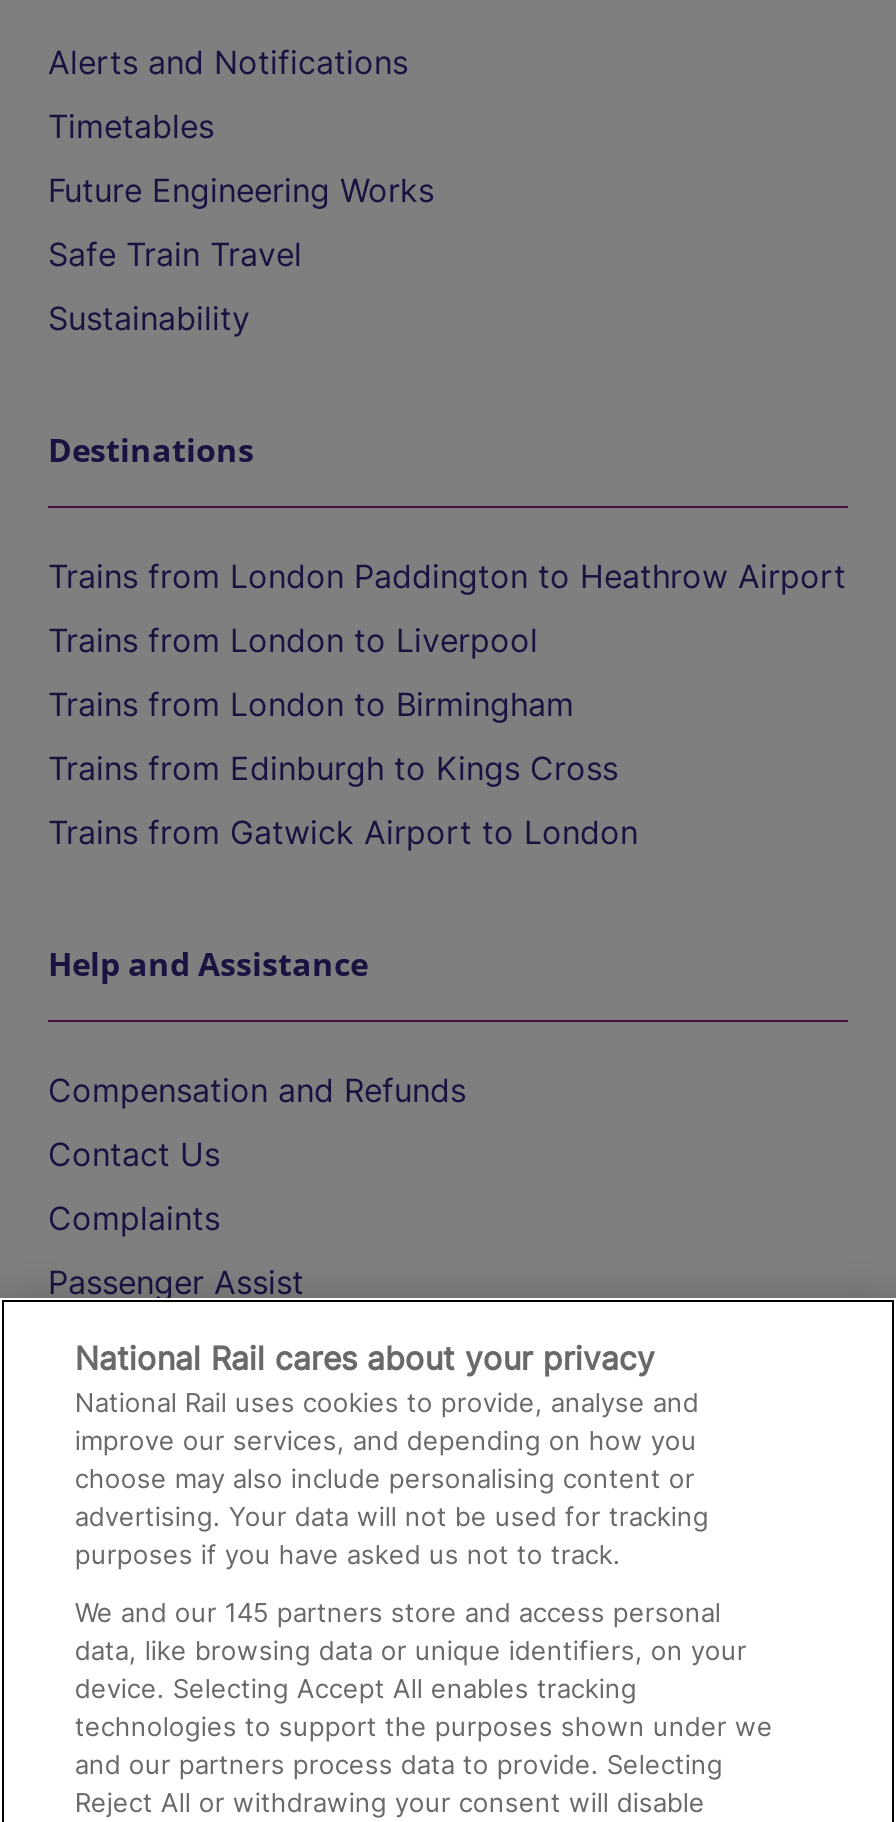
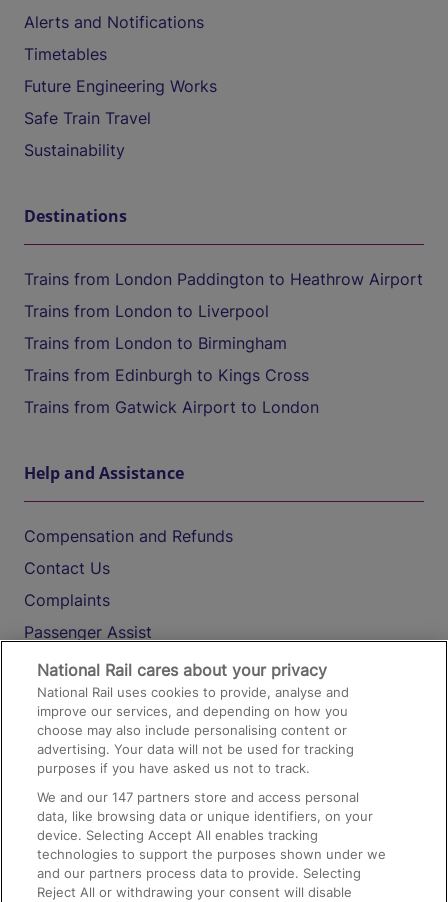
[75,1596,721,1628] We and our 145 partners store and access personal -> [37,789,359,805] We and our 147 partners store and access personal

